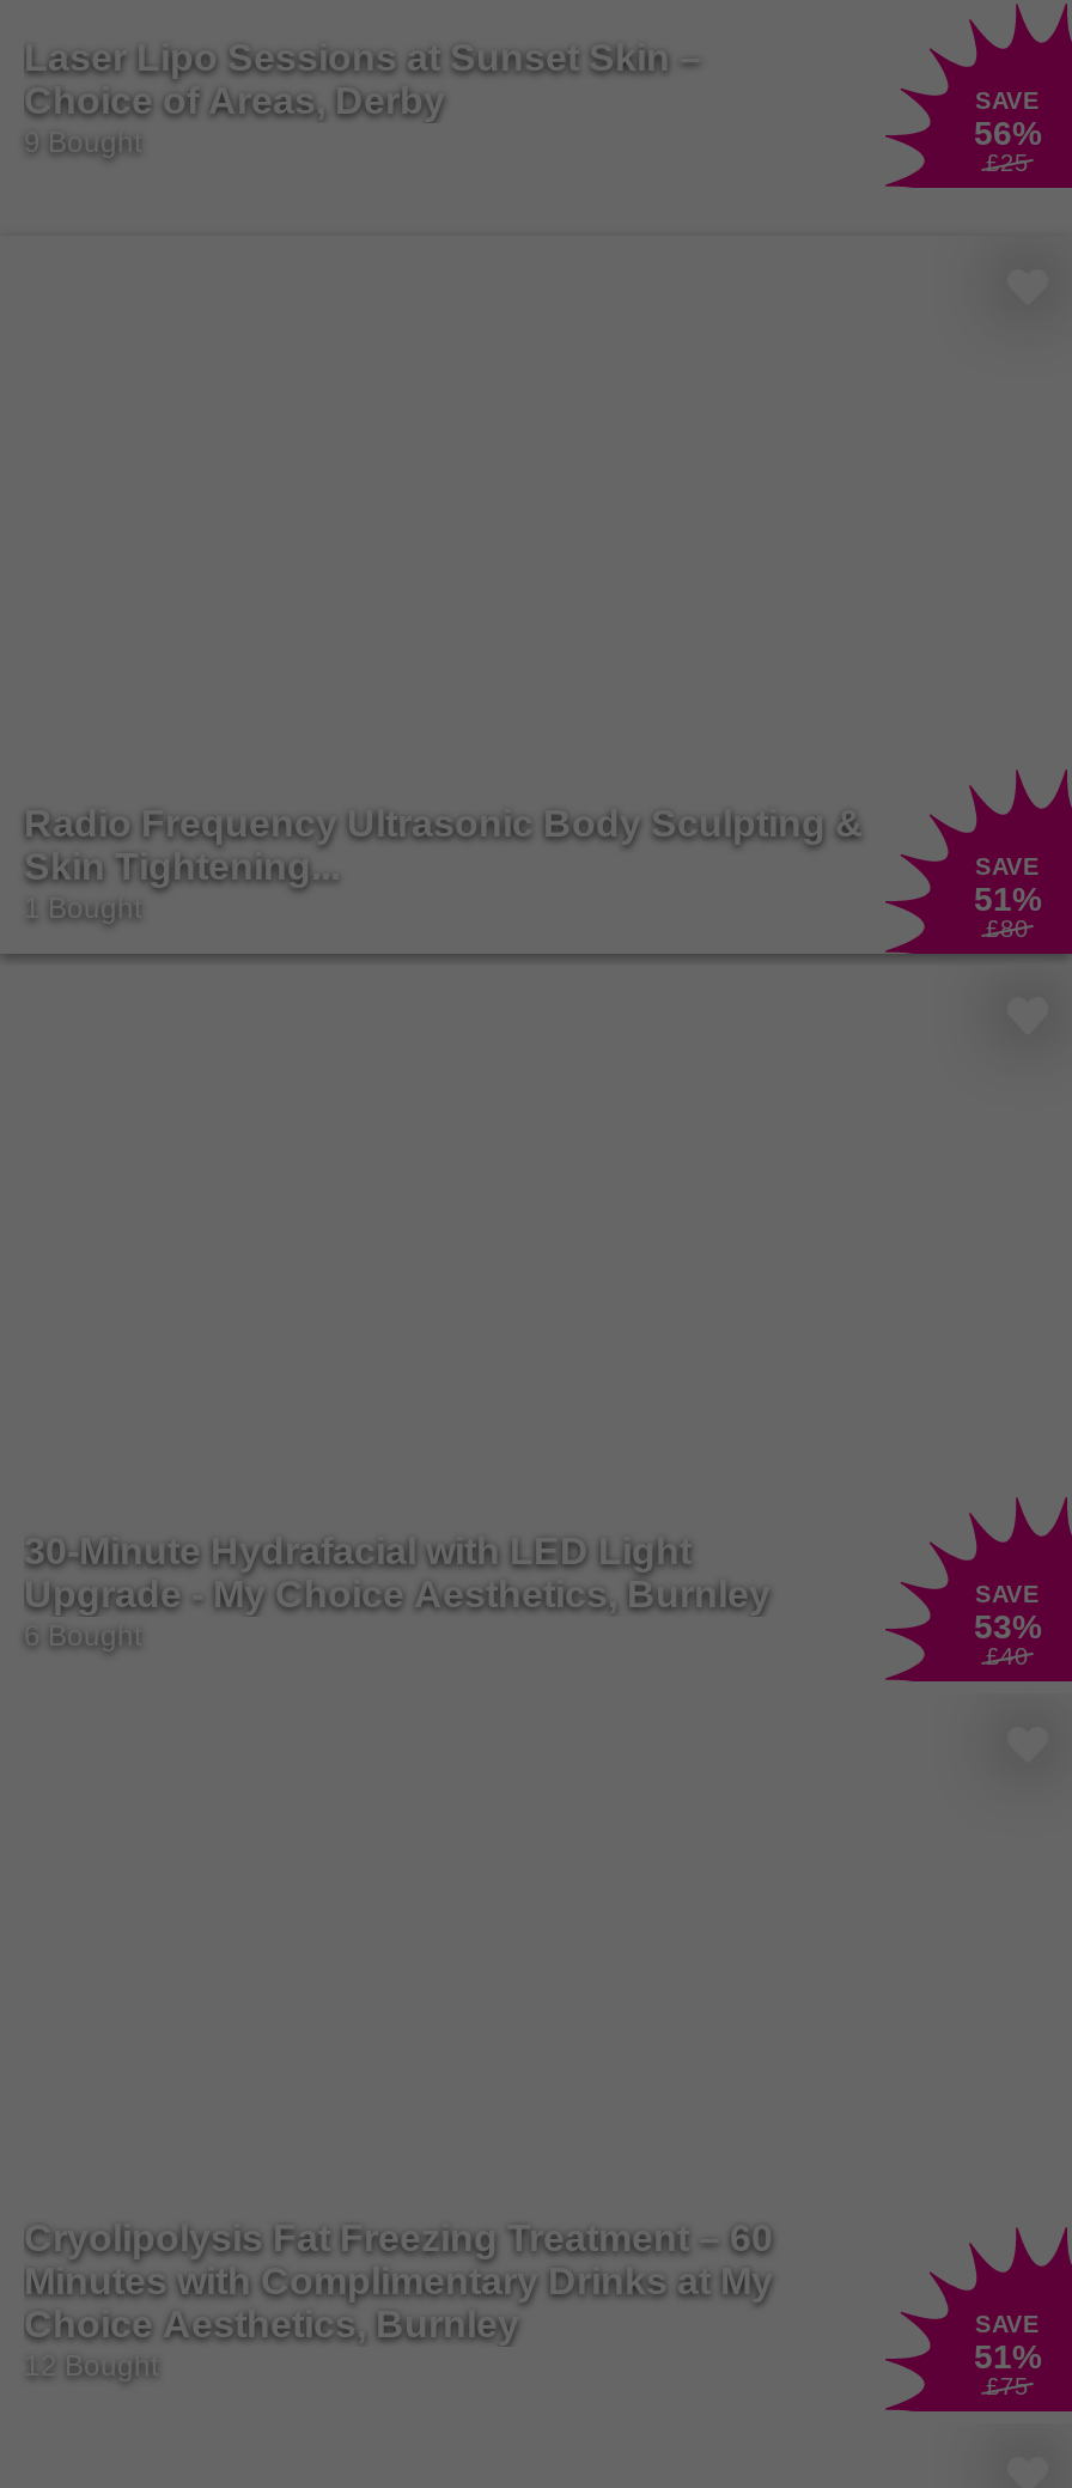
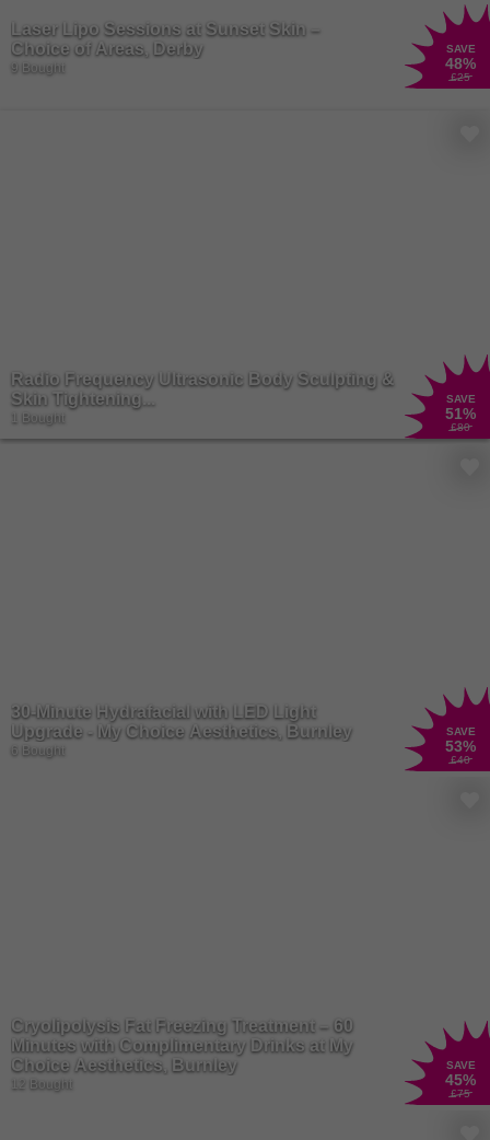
[974,113,1041,152] 56% -> [445,54,476,72] 48%
[974,2337,1041,2376] 51% -> [445,1071,476,1089] 45%

